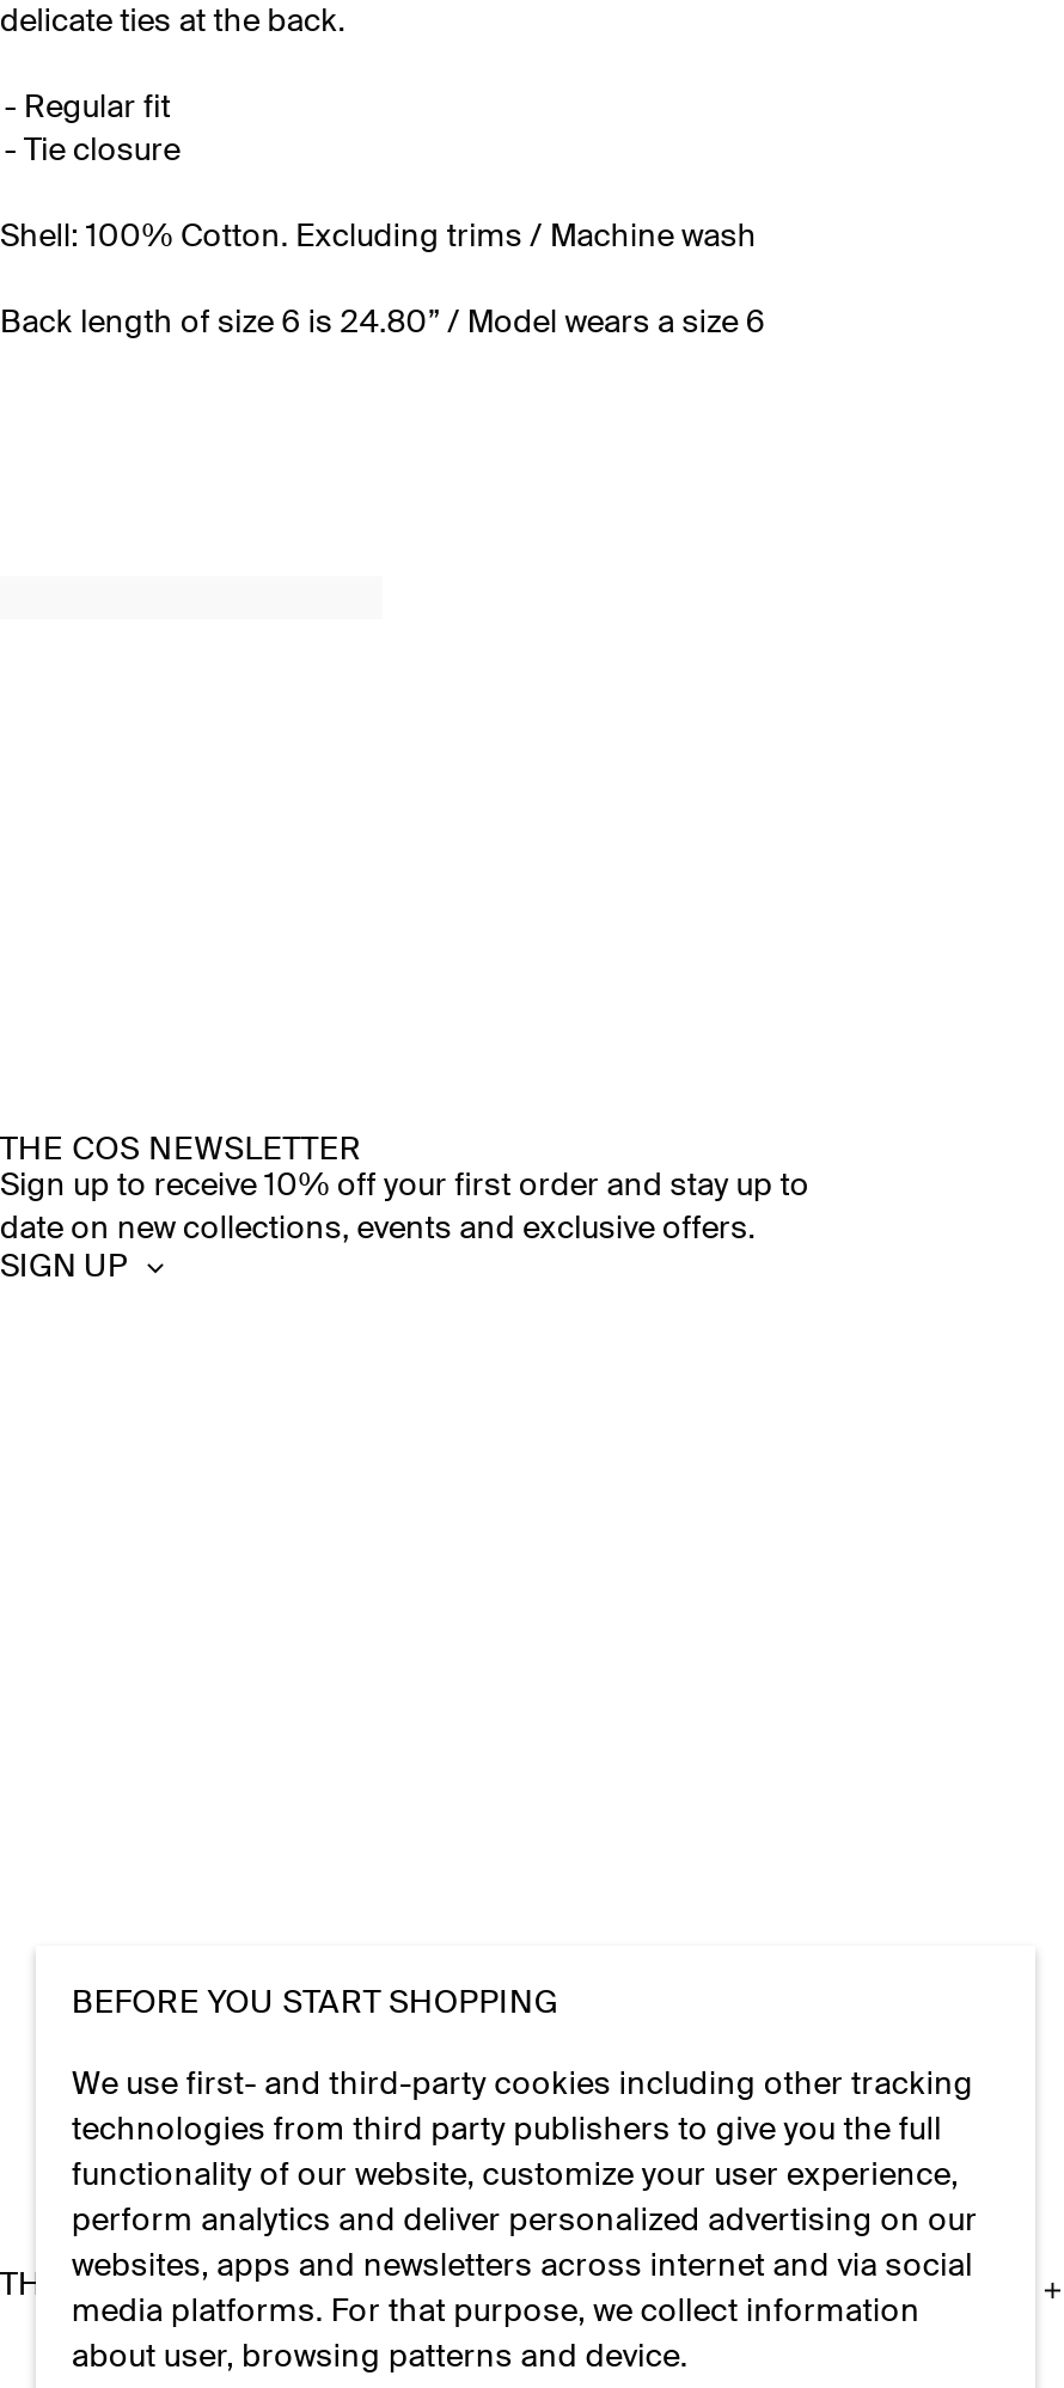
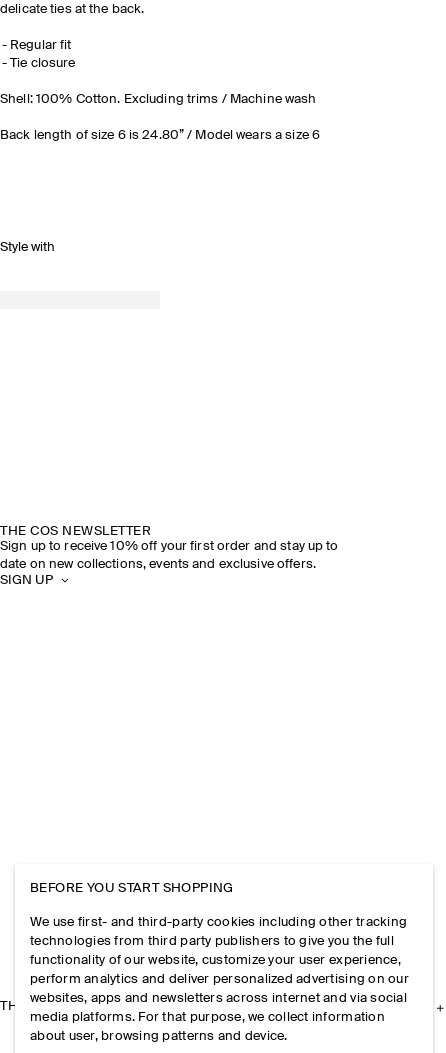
none -> [0,241,55,254] Style with

